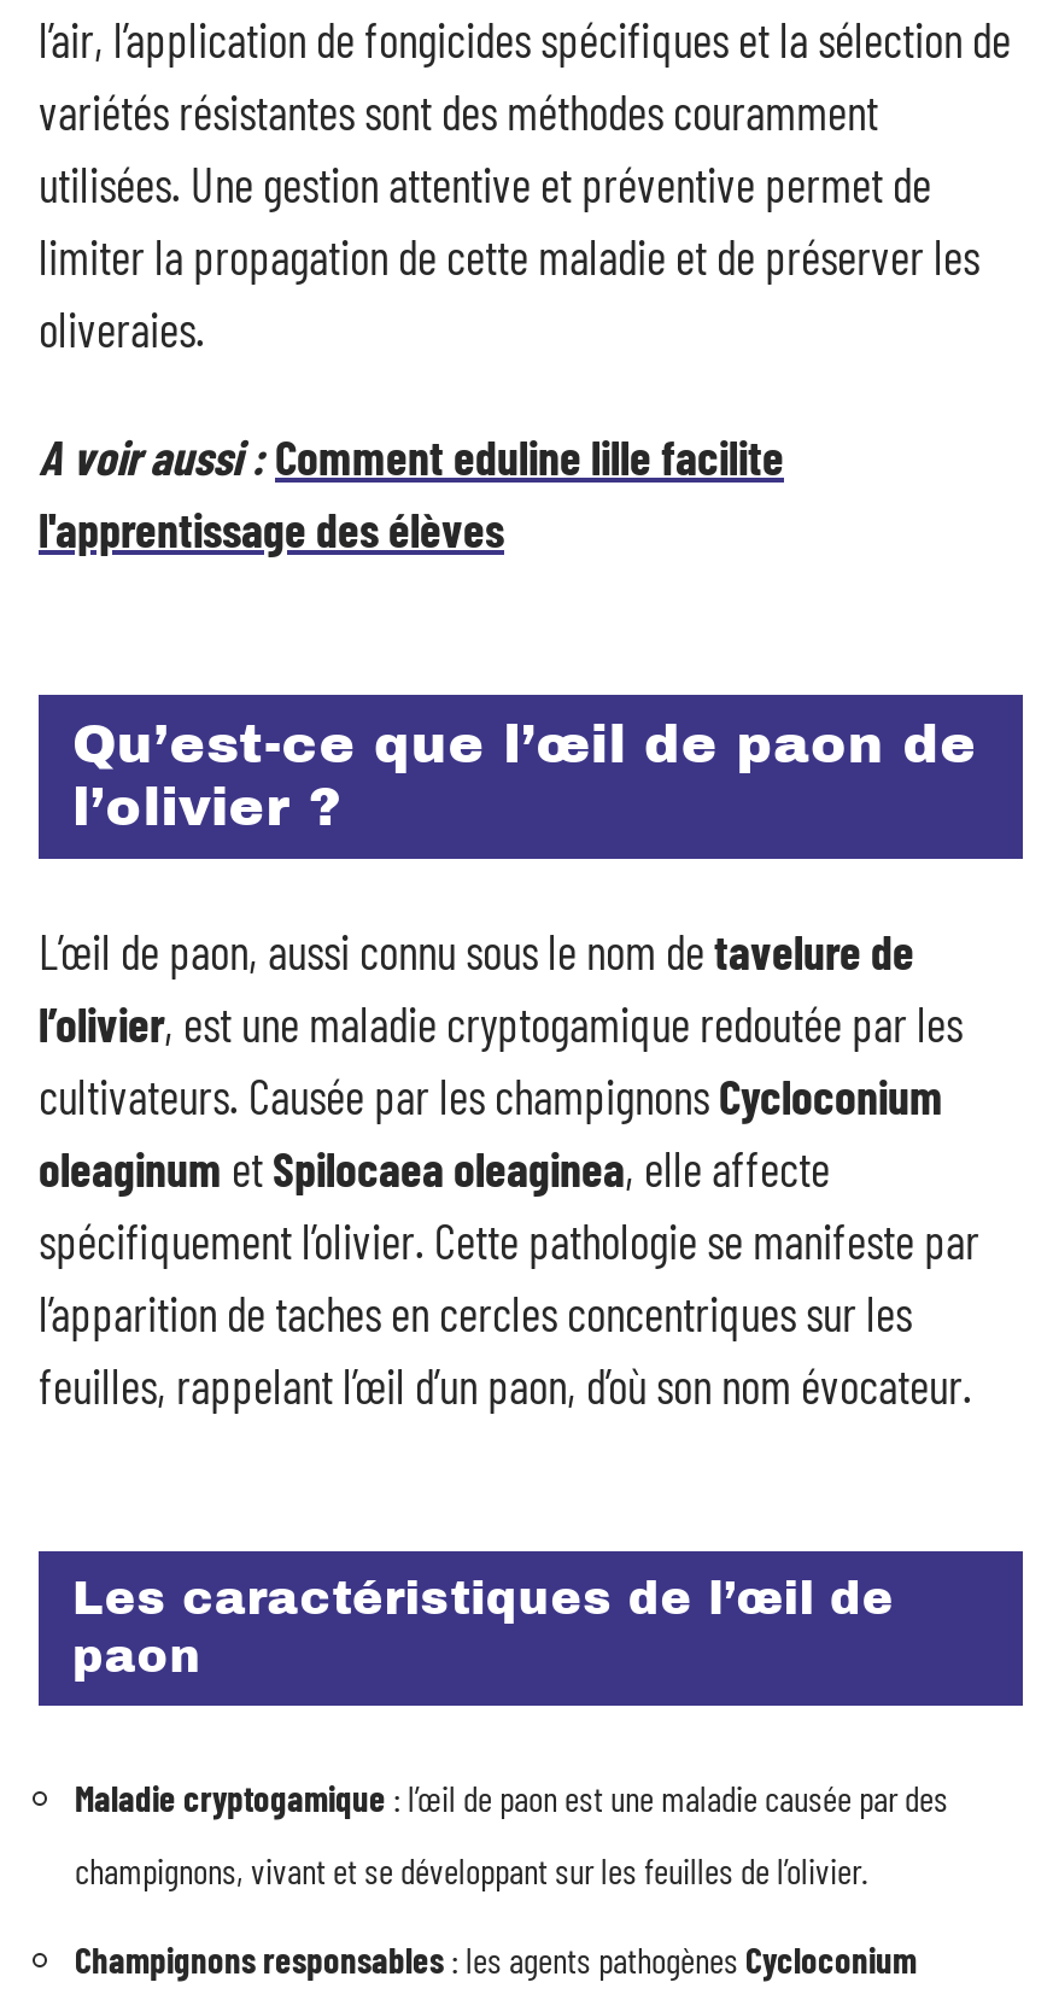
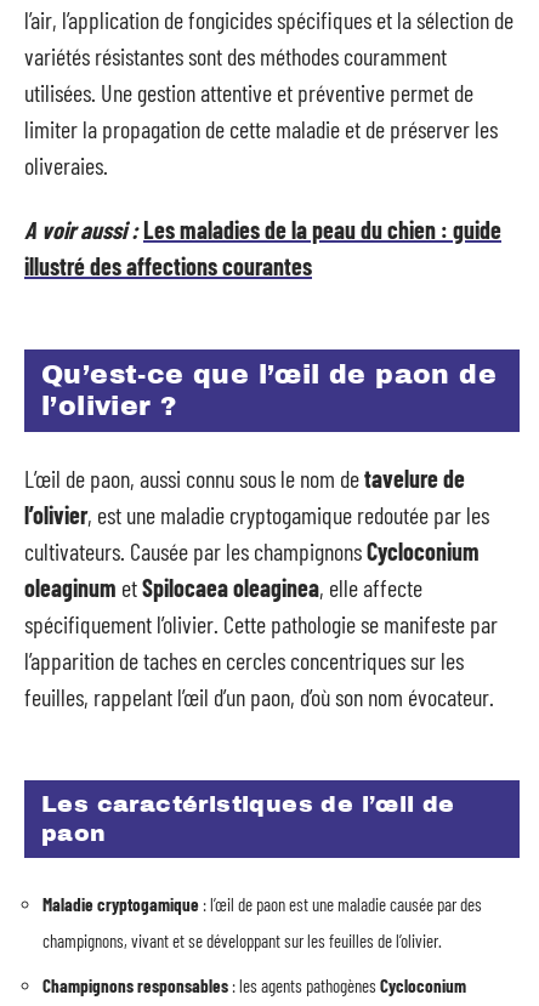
[39,426,784,556] A voir aussi : Comment eduline lille facilite | l'apprentissage des élèves -> [24,214,501,280] A voir aussi : Les maladies de la peau du chien : guide | illustré des affections courantes

